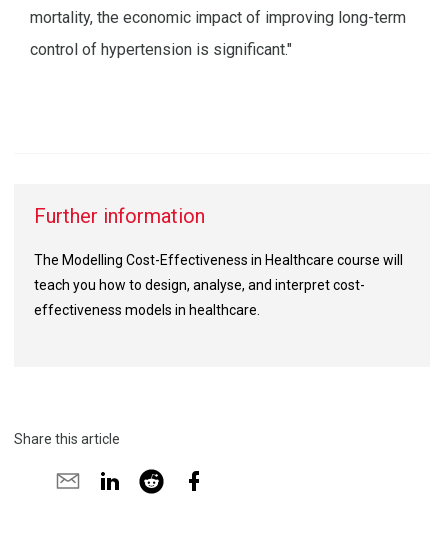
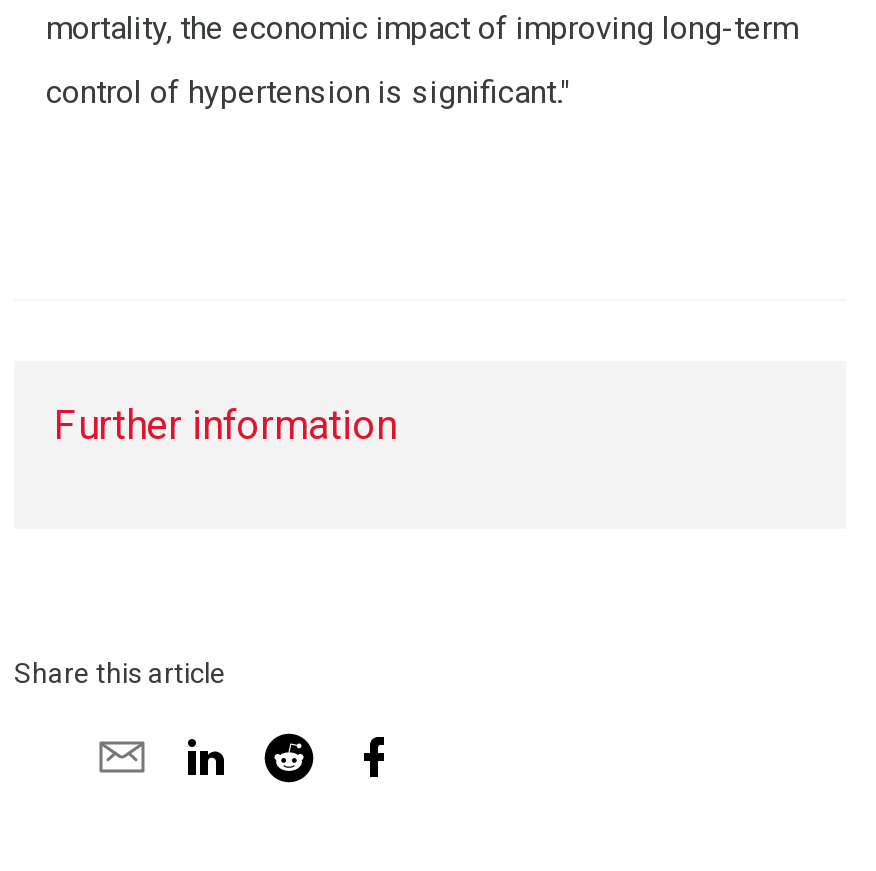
[34,252,403,318] The Modelling Cost-Effectiveness in Healthcare course will | teach you how to design, analyse, and interpret cost- | effectiveness models in healthcare. -> none

